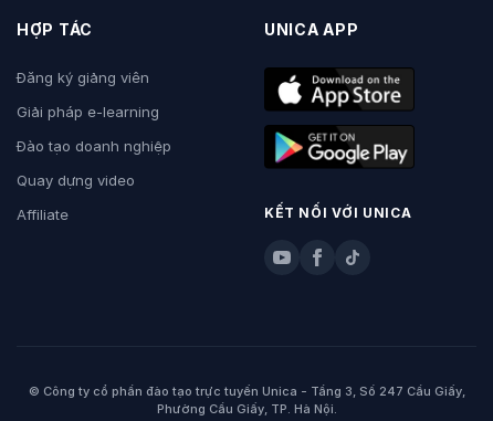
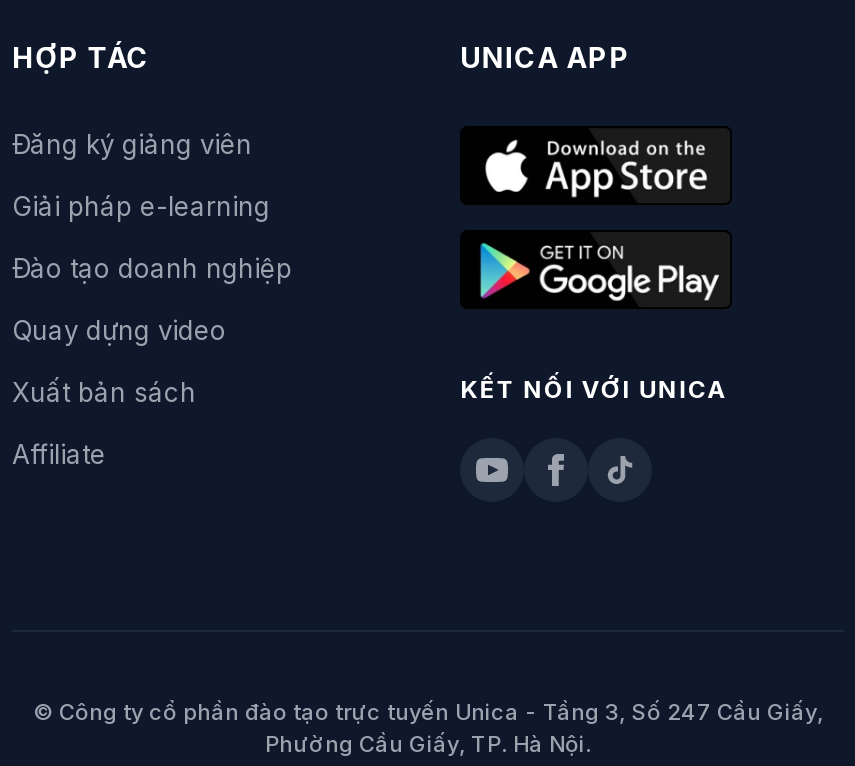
moved [17,206,69,223] -> [12,438,106,470]: Affiliate
none -> [12,376,196,408] Xuất bản sách

